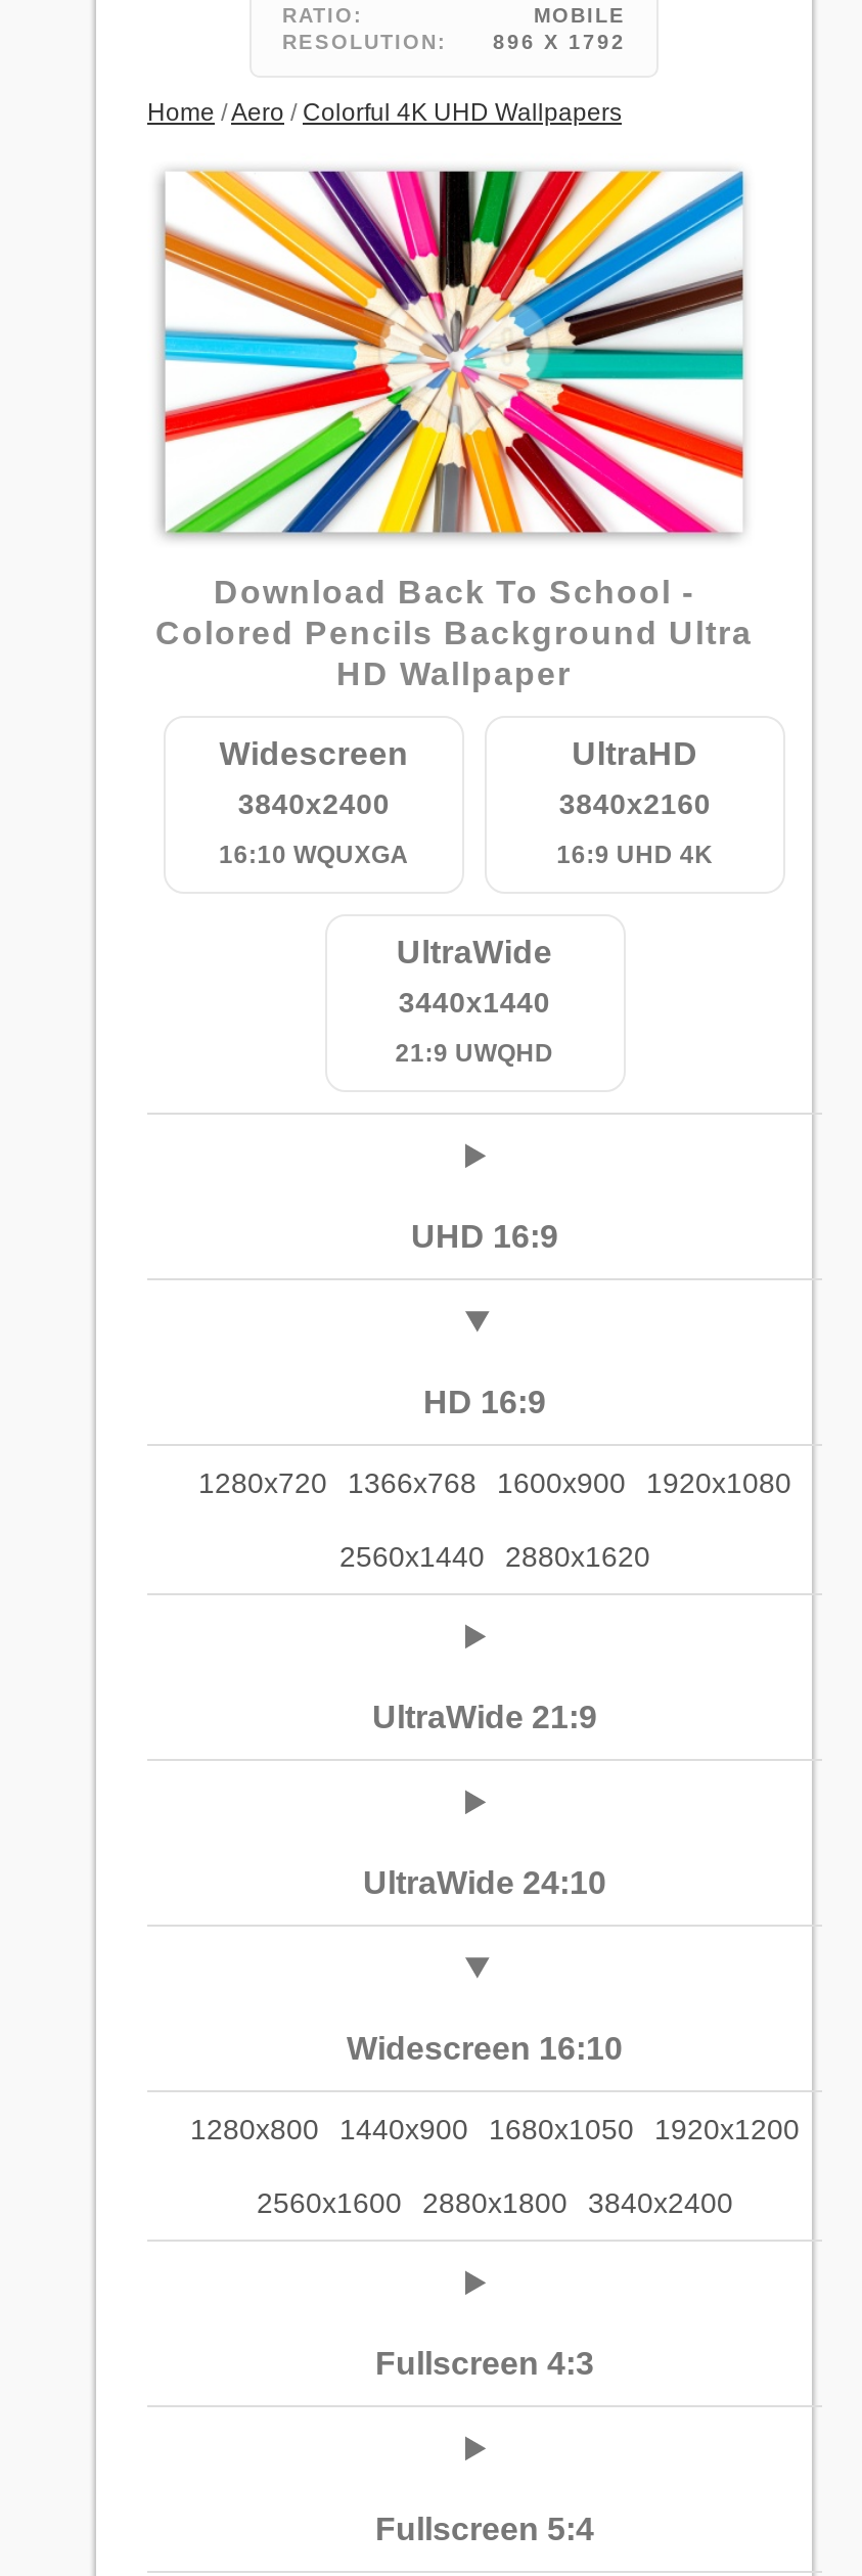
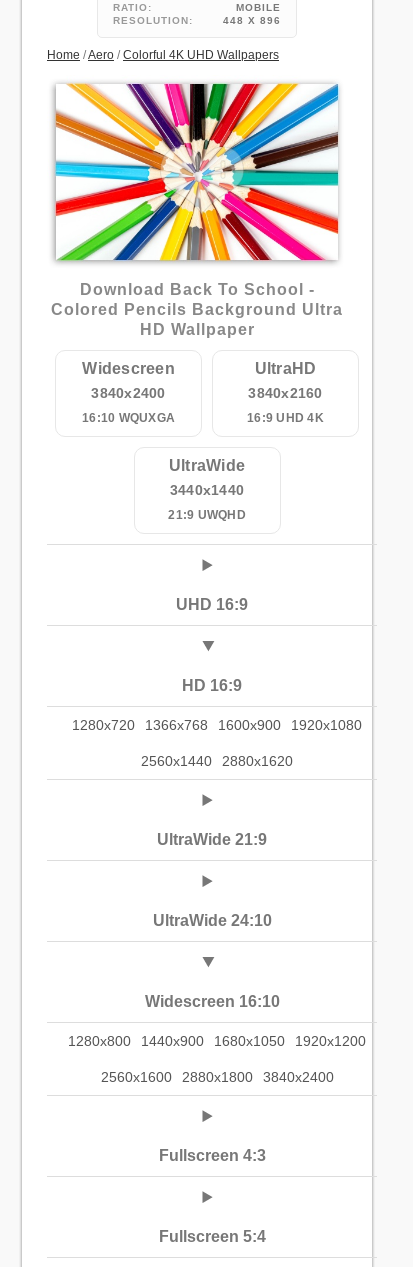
[493,31,626,53] 896 X 1792 -> [223,15,281,26] 448 X 896

